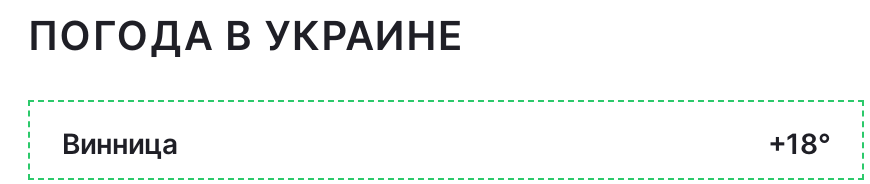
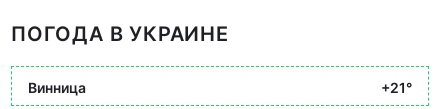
[768,125,830,159] +18° -> [381,78,412,95] +21°

